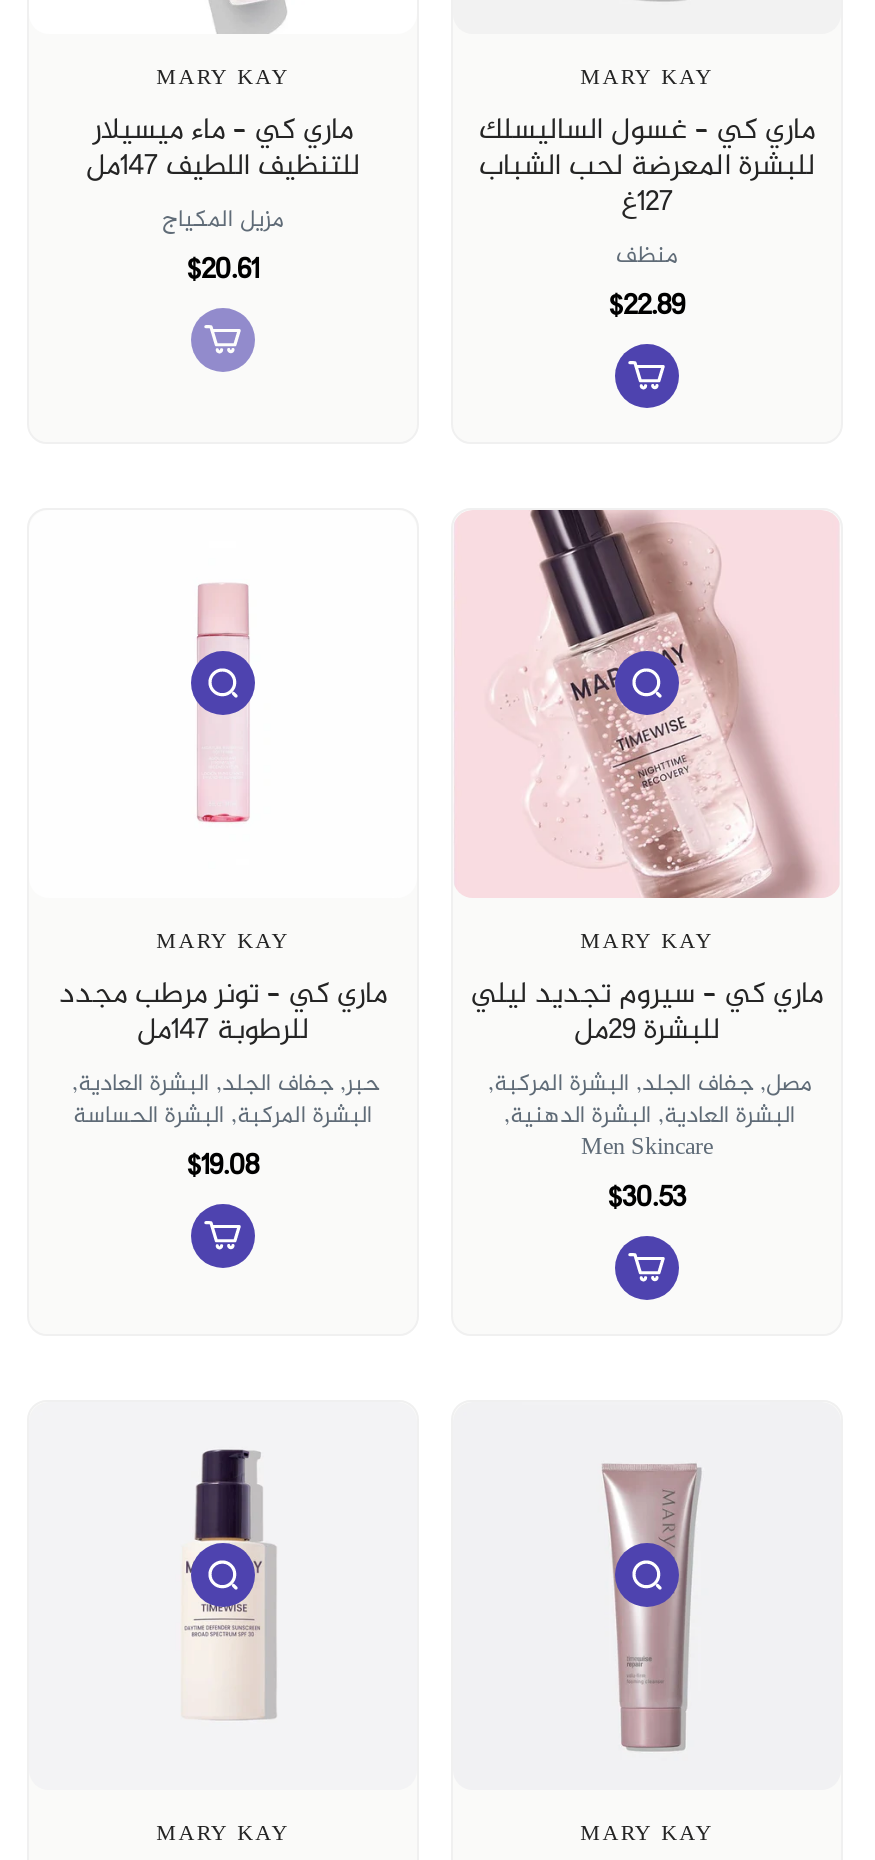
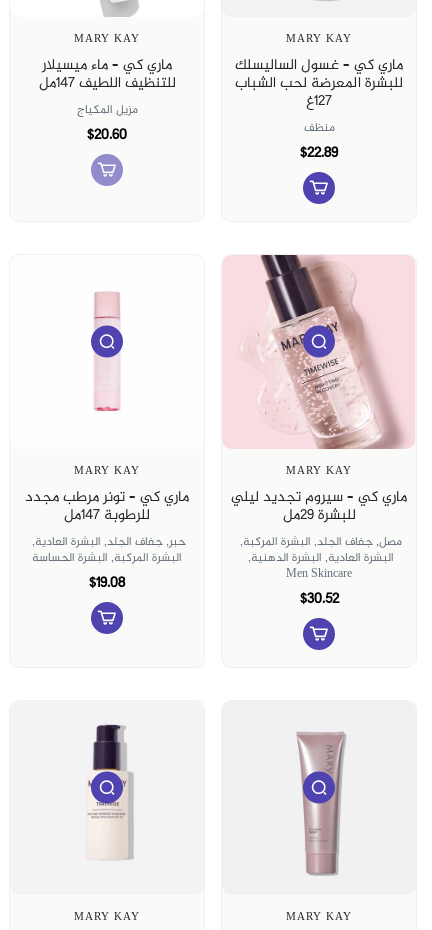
[187,246,259,298] $20.61 -> [87,123,127,149] $20.60
[608,1174,686,1226] $30.53 -> [299,587,338,613] $30.52

